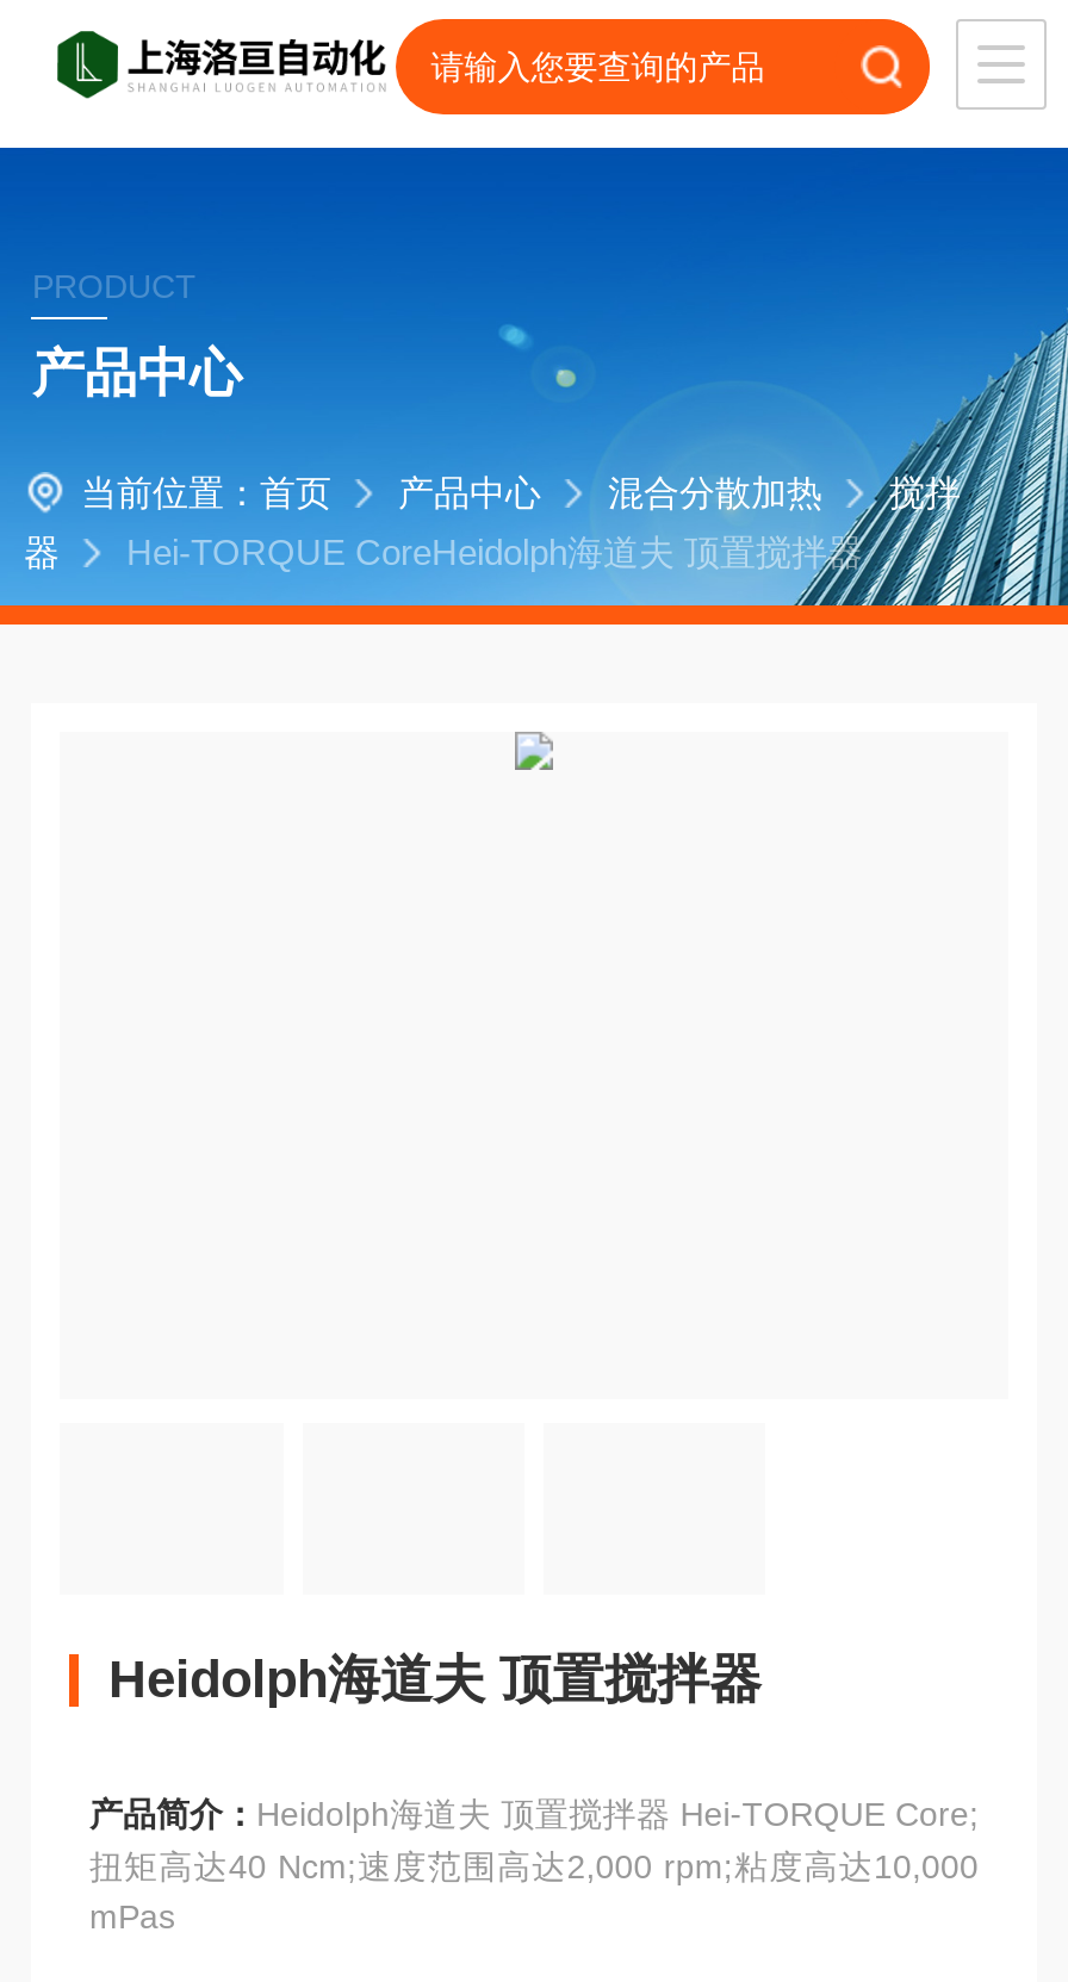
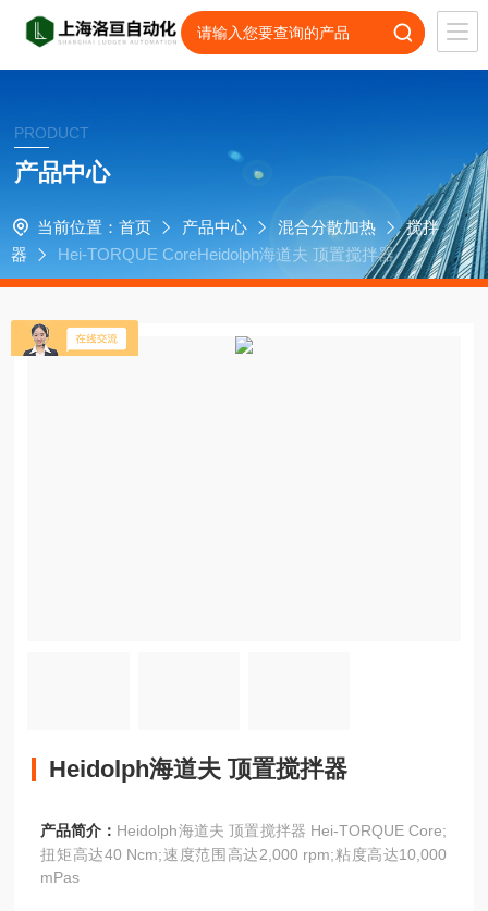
none -> [10,319,139,357] [image]

